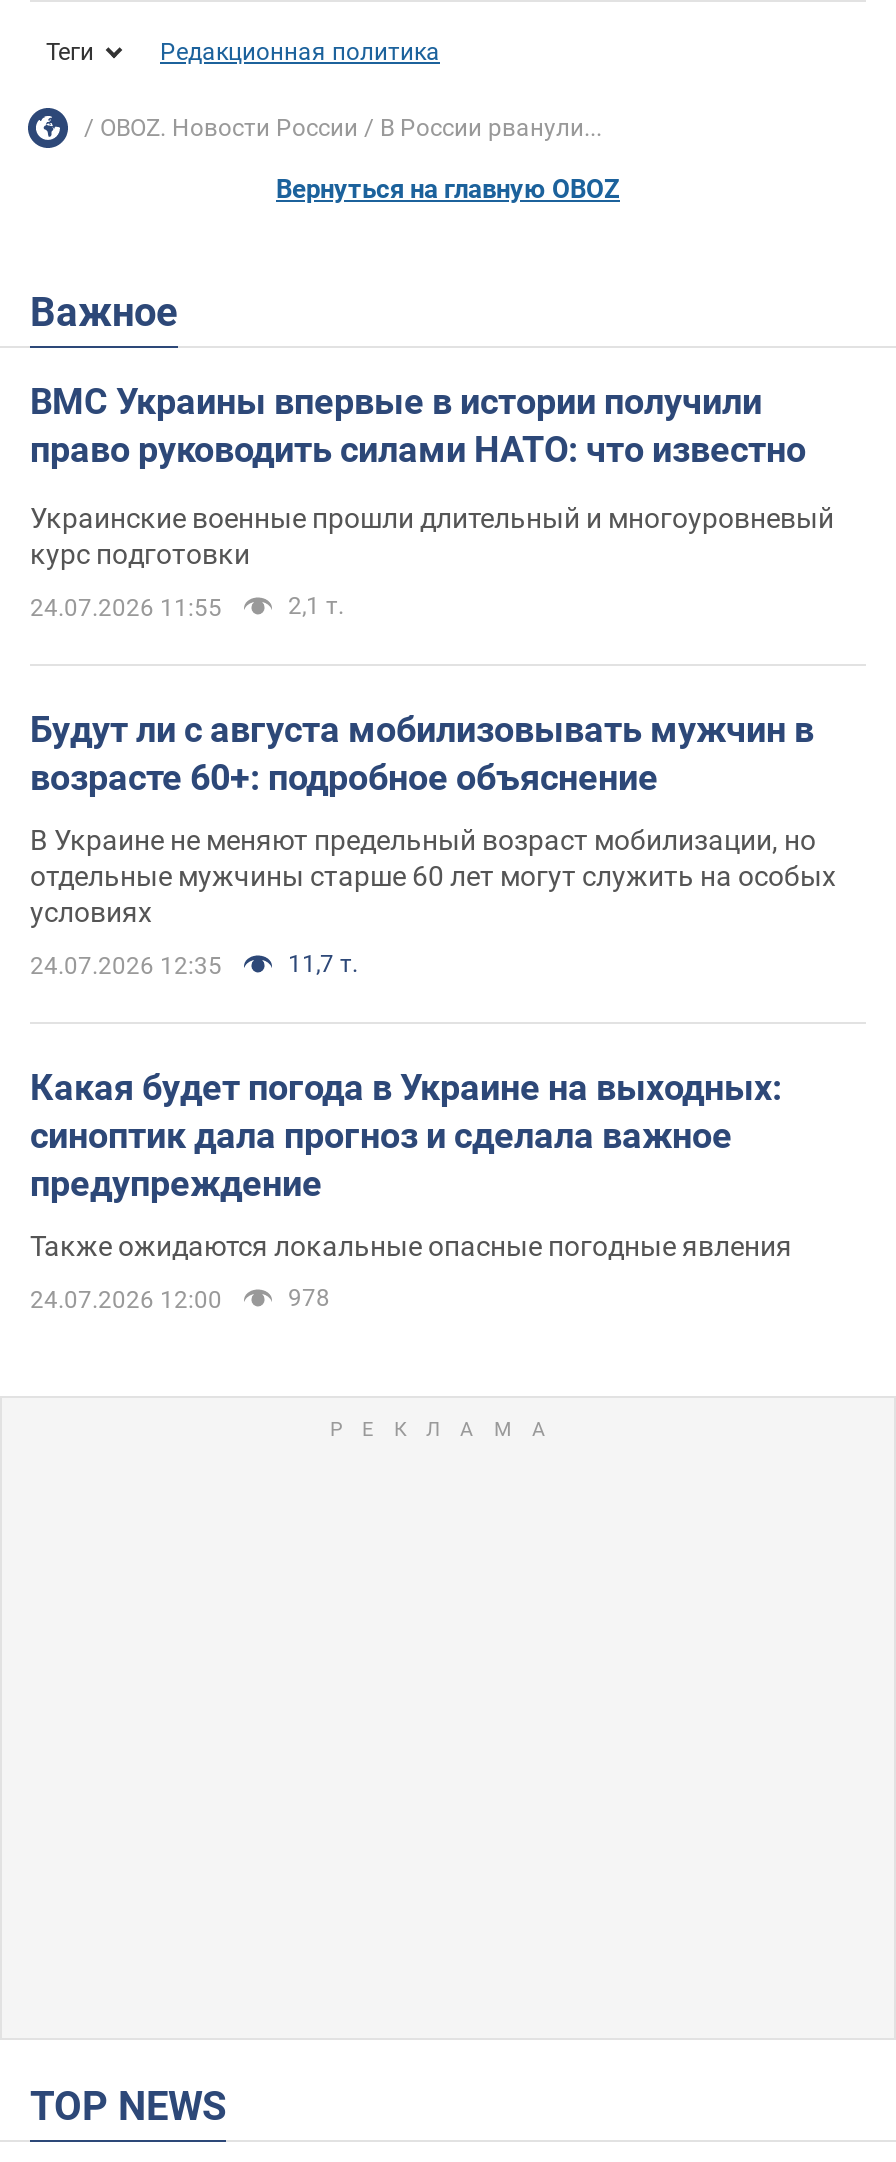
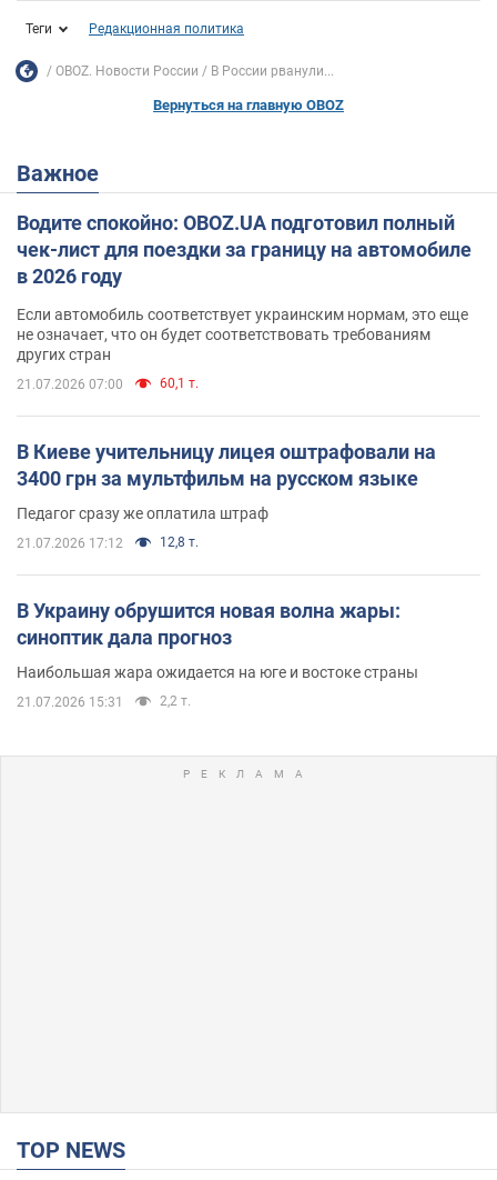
[30,381,806,471] ВМС Украины впервые в истории получили | право руководить силами НАТО: что известно -> [17,211,471,288] Водите спокойно: OBOZ.UA подготовил полный | чек-лист для поездки за границу на автомобиле | в 2026 году
[30,503,834,571] Украинские военные прошли длительный и многоуровневый | курс подготовки -> [17,306,468,364] Если автомобиль соответствует украинским нормам, это еще | не означает, что он будет соответствовать требованиям | других стран
[30,593,344,623] 24.07.2026 11:55 | 2,1 т. -> [17,376,199,393] 21.07.2026 07:00 | 60,1 т.
[30,709,814,799] Будут ли с августа мобилизовывать мужчин в | возрасте 60+: подробное объяснение -> [17,440,436,490] В Киеве учительницу лицея оштрафовали на | 3400 грн за мультфильм на русском языке
[30,825,836,929] В Украине не меняют предельный возраст мобилизации, но | отдельные мужчины старше 60 лет могут служить на особых | условиях -> [17,505,268,523] Педагог сразу же оплатила штраф
[30,951,358,981] 24.07.2026 12:35 | 11,7 т. -> [17,535,199,551] 21.07.2026 17:12 | 12,8 т.
[30,1067,782,1205] Какая будет погода в Украине на выходных: | синоптик дала прогноз и сделала важное | предупреждение -> [17,599,400,649] В Украину обрушится новая волна жары: | синоптик дала прогноз
[30,1231,792,1263] Также ожидаются локальные опасные погодные явления -> [17,664,418,681] Наибольшая жара ожидается на юге и востоке страны
[30,1285,330,1315] 24.07.2026 12:00 | 978 -> [17,694,191,710] 21.07.2026 15:31 | 2,2 т.

